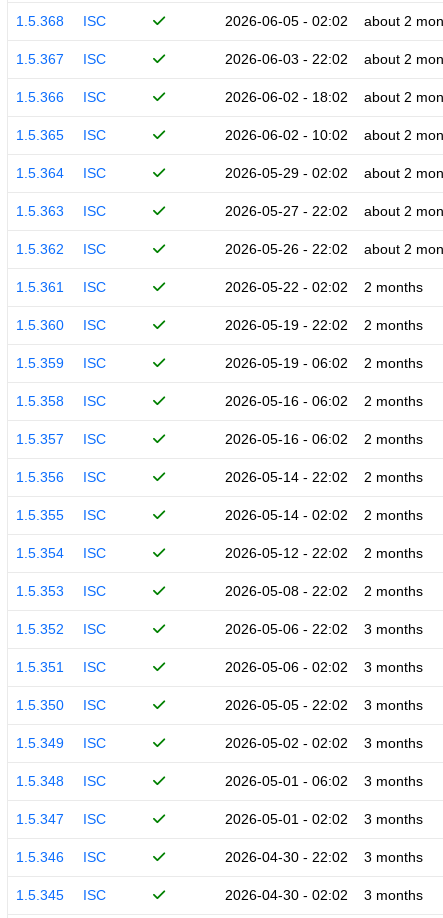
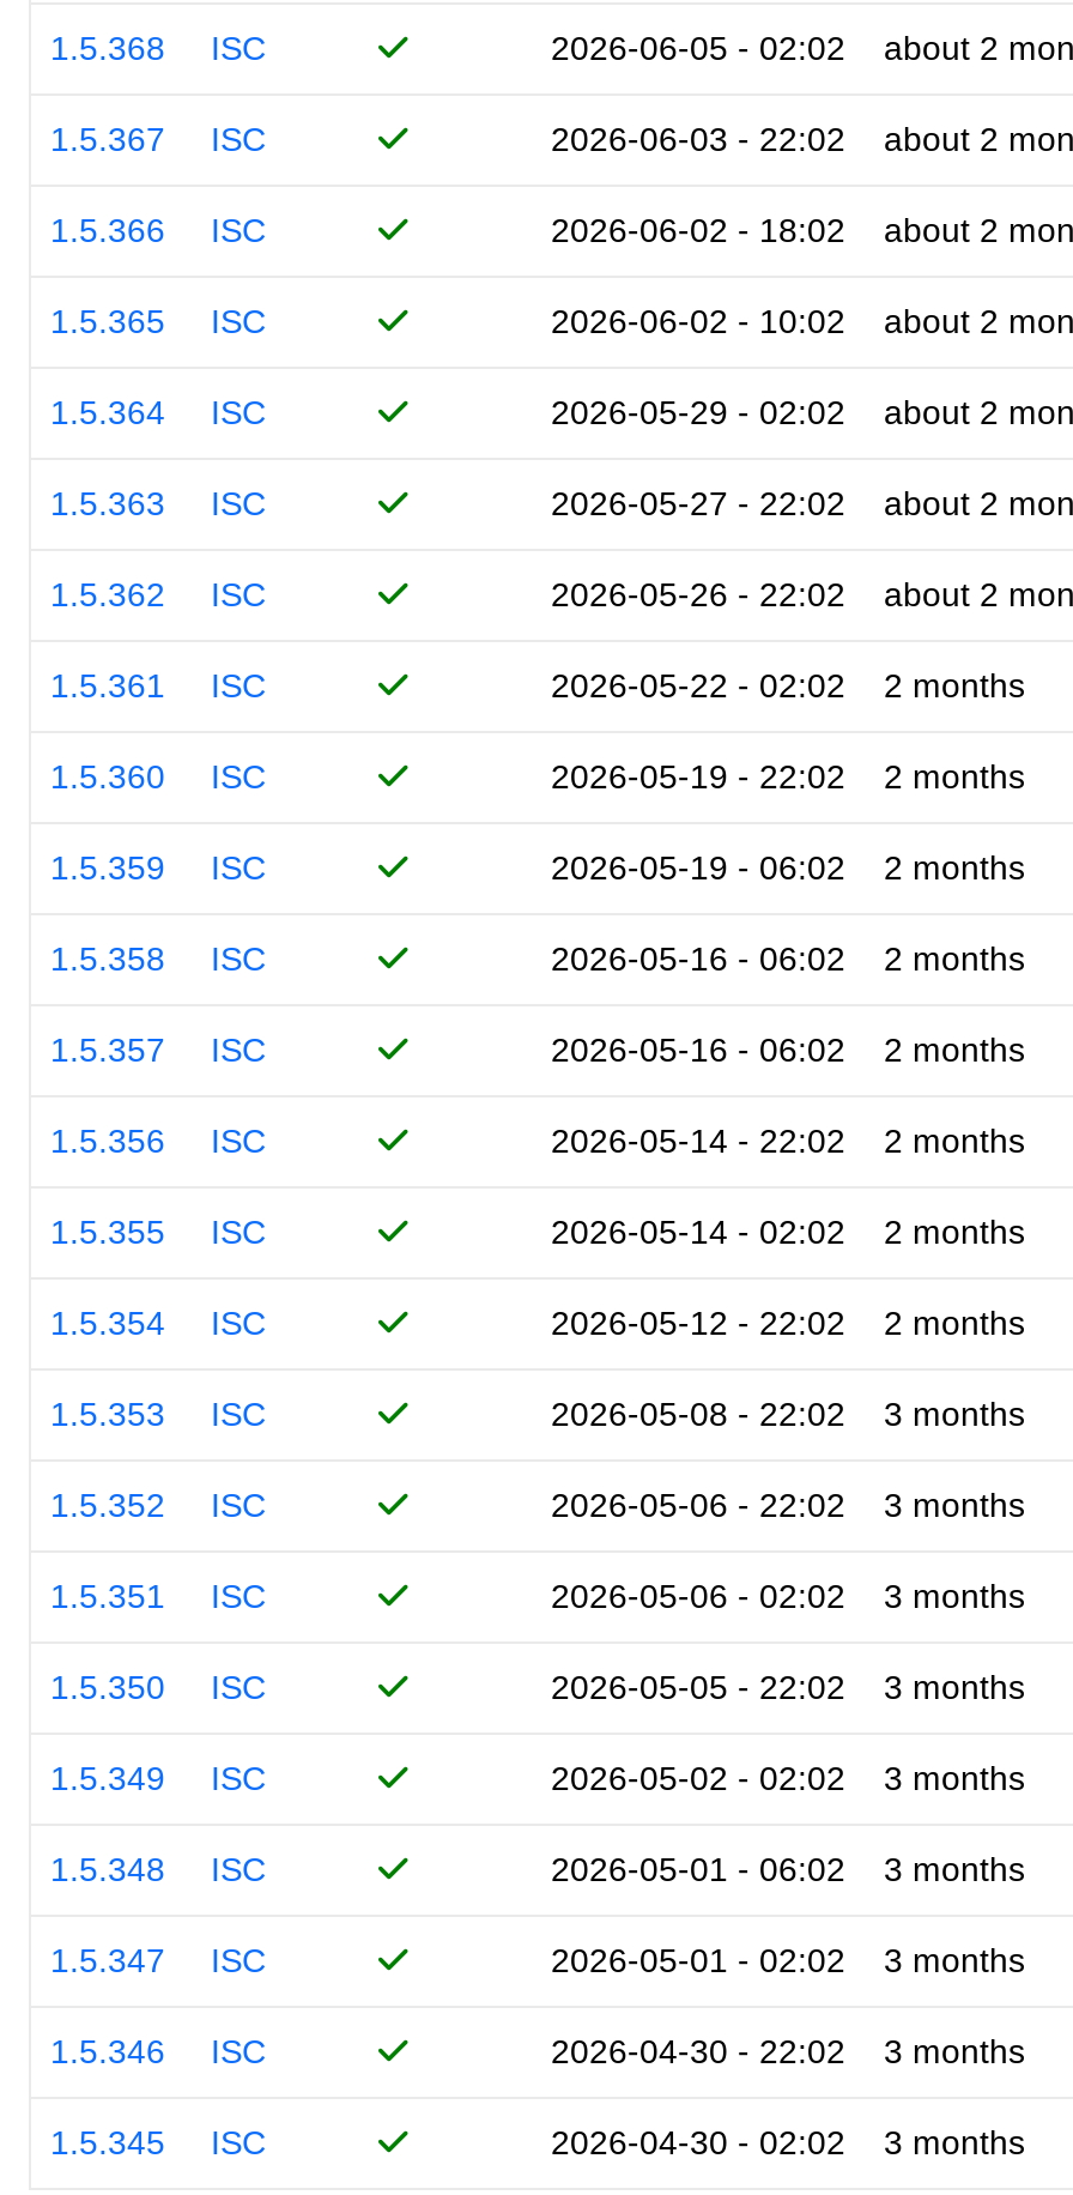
[225,583,423,599] 2026-05-08 - 22:02 2 months -> [551,1395,1025,1433] 2026-05-08 - 22:02 3 months

